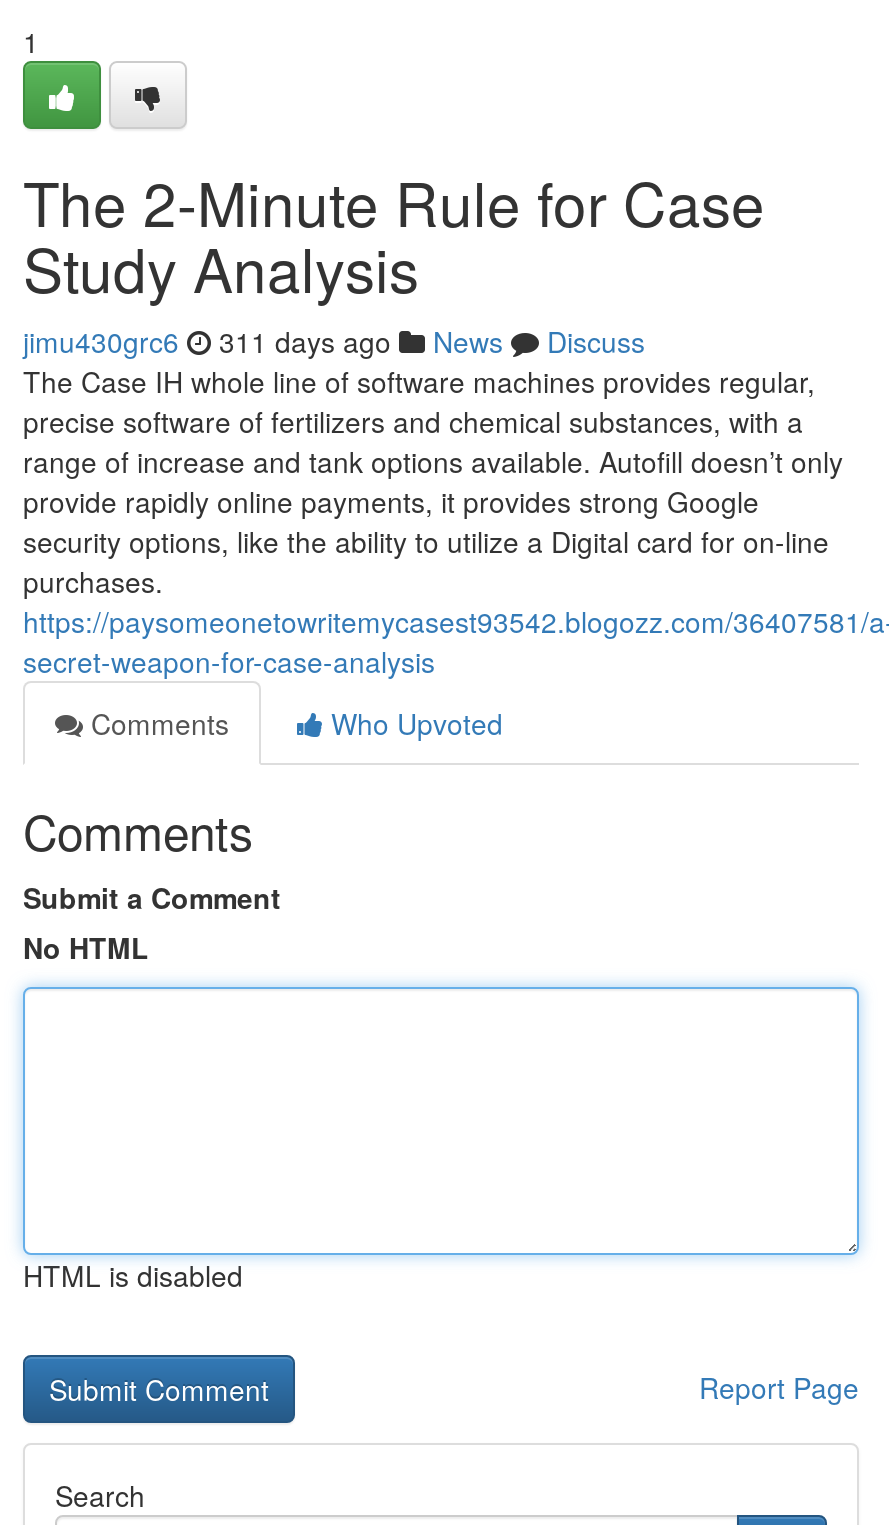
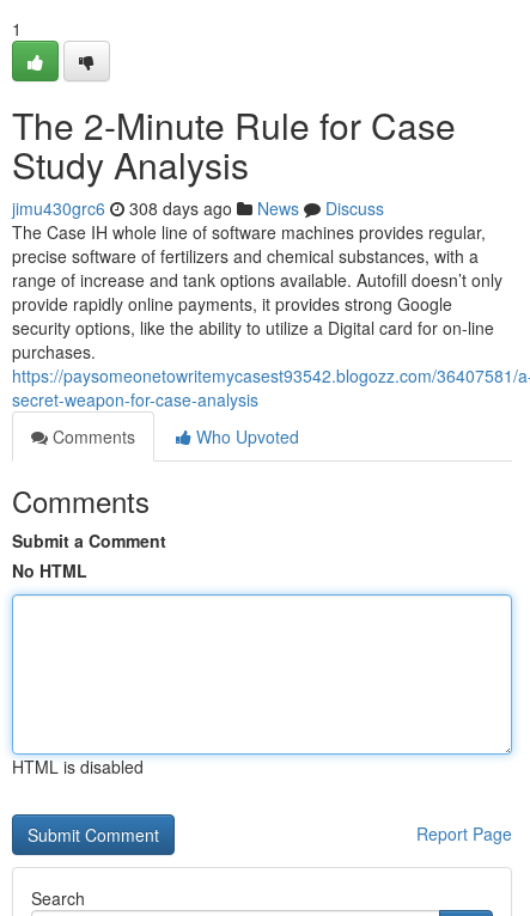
[23,321,645,361] jimu430grc6 311 days ago News Discuss -> [12,196,384,220] jimu430grc6 308 days ago News Discuss

